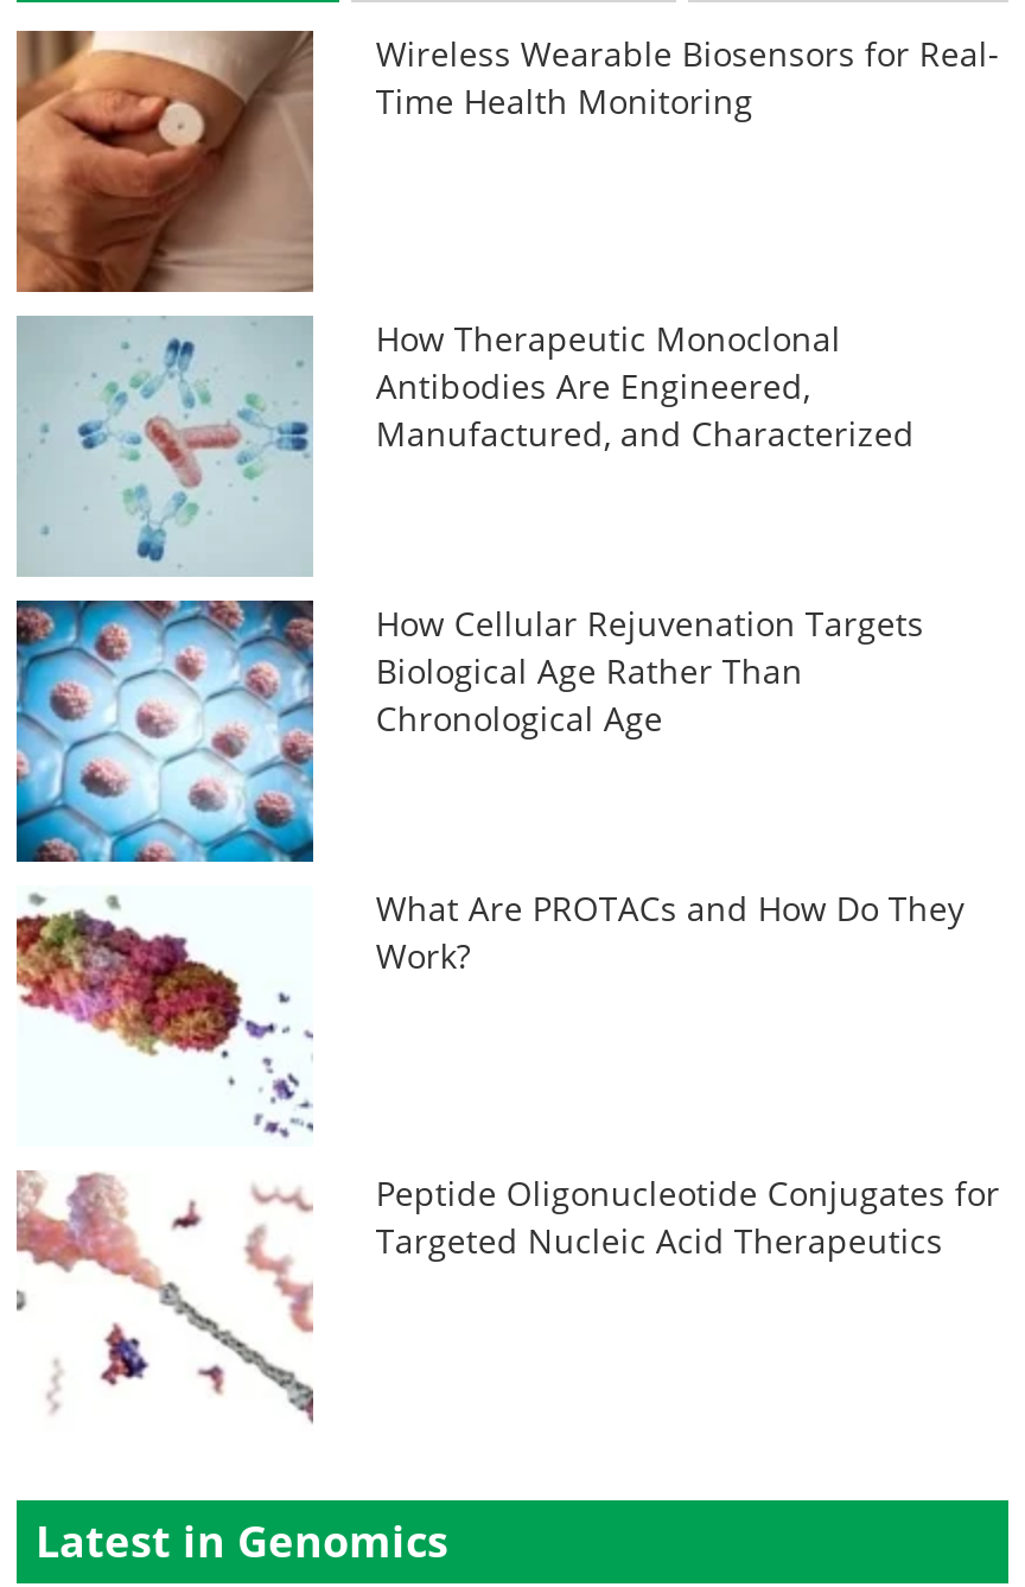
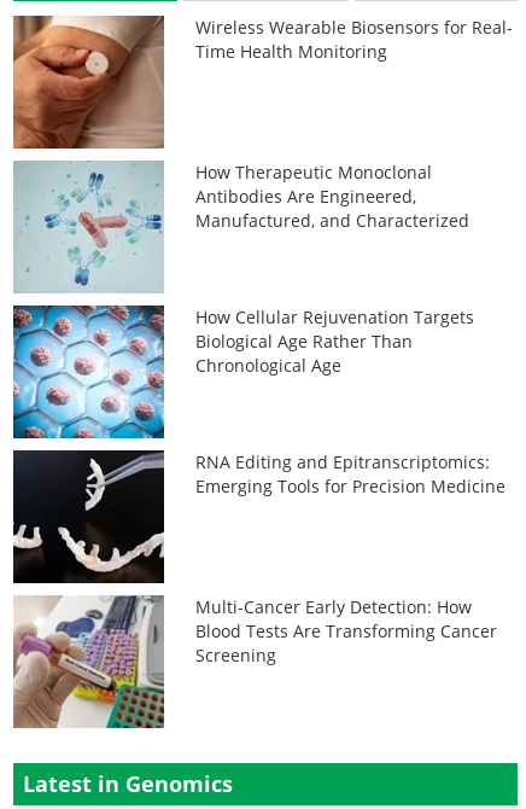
[14,885,964,1147] [image] | What Are PROTACs and How Do They | Work? -> [12,449,506,584] [image] | RNA Editing and Epitranscriptomics: | Emerging Tools for Precision Medicine
[17,1170,1000,1432] [image] | Peptide Oligonucleotide Conjugates for | Targeted Nucleic Acid Therapeutics -> [12,594,497,729] [image] | Multi-Cancer Early Detection: How | Blood Tests Are Transforming Cancer | Screening

